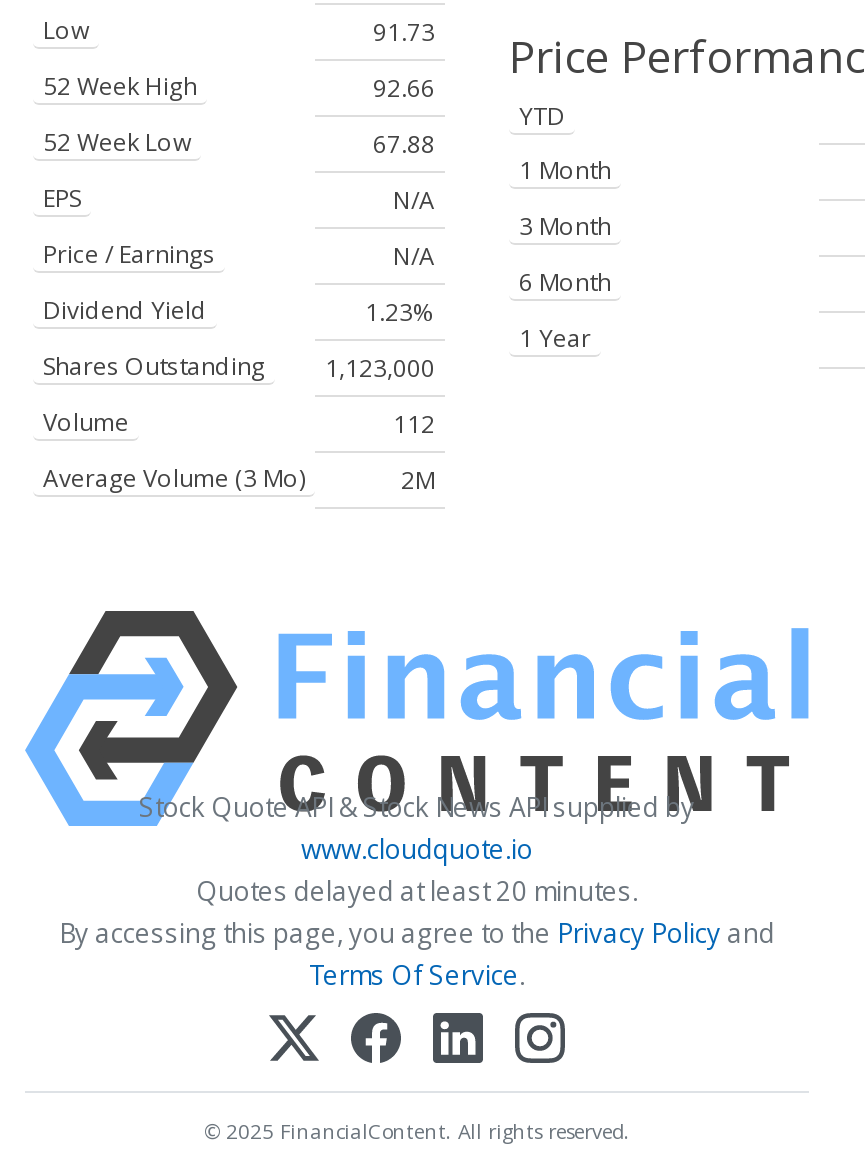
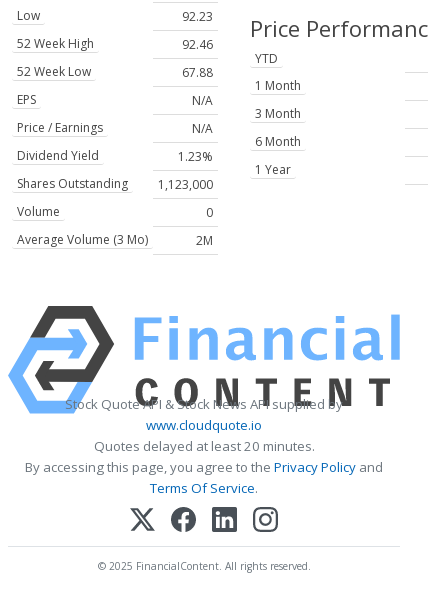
[373,16,435,50] 91.73 -> [182,8,213,25] 92.23
[373,72,435,106] 92.66 -> [182,36,213,53] 92.46
[393,408,435,442] 112 -> [206,204,213,221] 0

